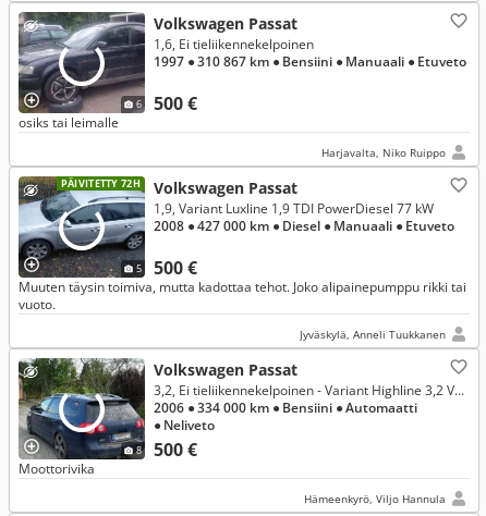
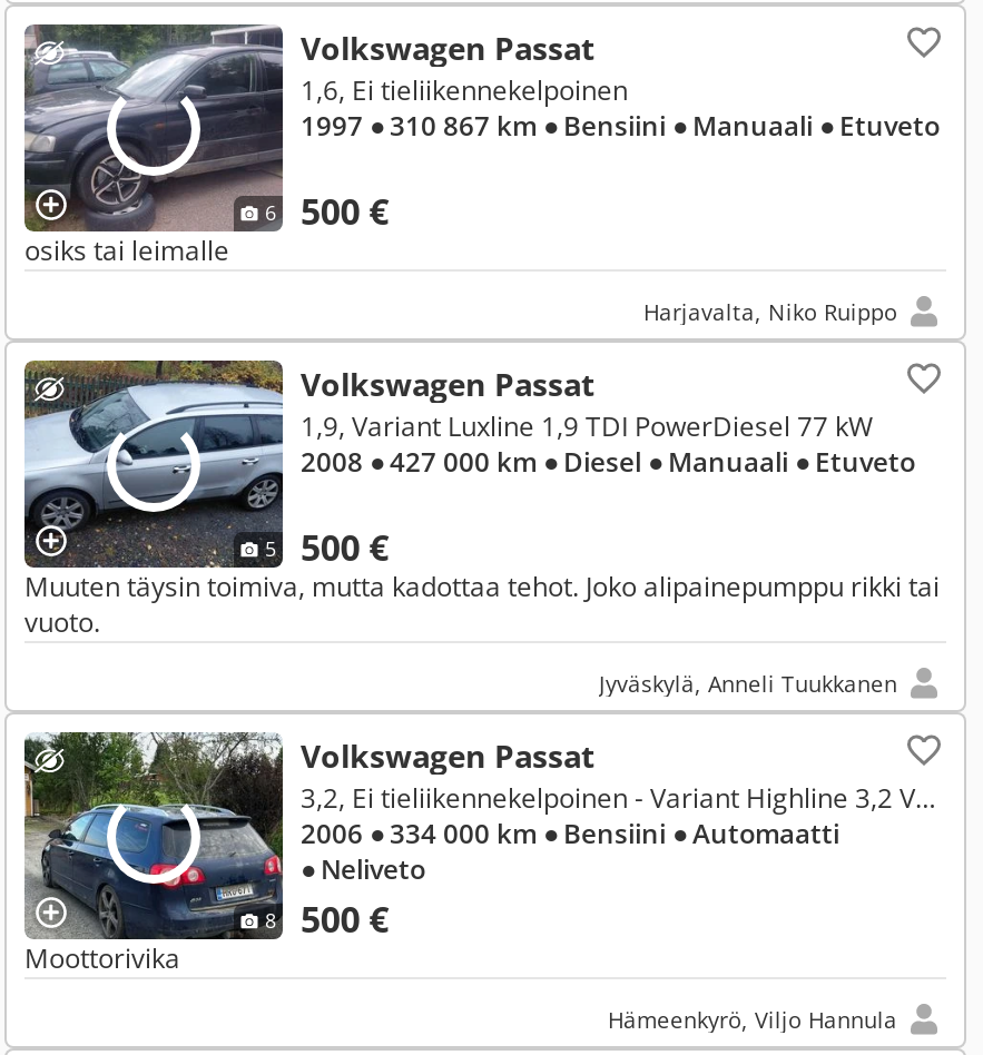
[61,176,141,191] PÄIVITETTY 72H -> none

